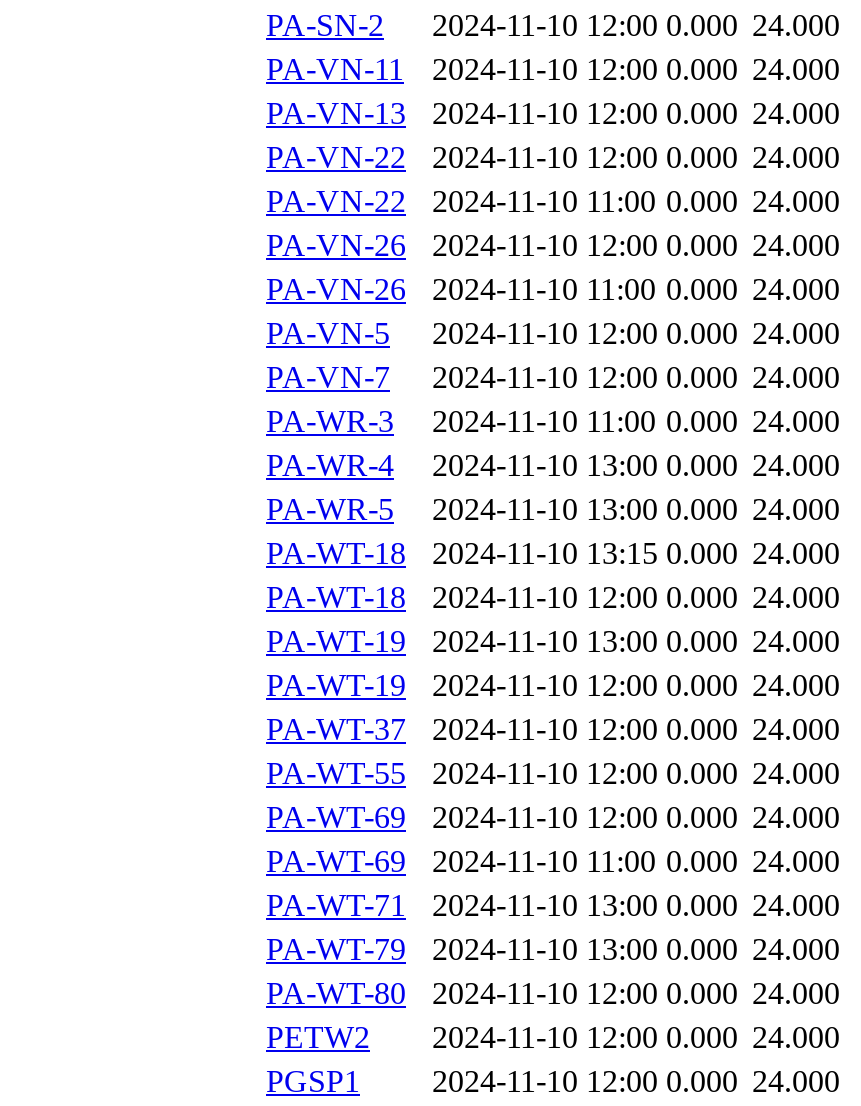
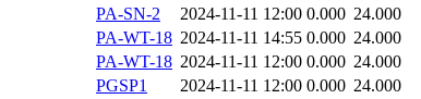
[266,9,840,1055] 2024-11-10 12:00 0.000 24.000 | PA-VN-11 | 2024-11-10 12:00 0.000 24.000 | PA-VN-13 | 2024-11-10 12:00 0.000 24.000 | PA-VN-22 | 2024-11-10 12:00 0.000 24.000 | PA-VN-22 | 2024-11-10 11:00 0.000 24.000 | PA-VN-26 | 2024-11-10 12:00 0.000 24.000 | PA-VN-26 | 2024-11-10 11:00 0.000 24.000 | PA-VN-5 | 2024-11-10 12:00 0.000 24.000 | PA-VN-7 | 2024-11-10 12:00 0.000 24.000 | PA-WR-3 | 2024-11-10 11:00 0.000 24.000 | PA-WR-4 | 2024-11-10 13:00 0.000 24.000 | PA-WR-5 | 2024-11-10 13:00 0.000 24.000 | PA-WT-18 | 2024-11-10 13:15 0.000 24.000 | PA-WT-18 | 2024-11-10 12:00 0.000 24.000 | PA-WT-19 | 2024-11-10 13:00 0.000 24.000 | PA-WT-19 | 2024-11-10 12:00 0.000 24.000 | PA-WT-37 | 2024-11-10 12:00 0.000 24.000 | PA-WT-55 | 2024-11-10 12:00 0.000 24.000 | PA-WT-69 | 2024-11-10 12:00 0.000 24.000 | PA-WT-69 | 2024-11-10 11:00 0.000 24.000 | PA-WT-71 | 2024-11-10 13:00 0.000 24.000 | PA-WT-79 | 2024-11-10 13:00 0.000 24.000 | PA-WT-80 | 2024-11-10 12:00 0.000 24.000 | PETW2 | 2024-11-10 12:00 0.000 24.000 -> [96,5,401,71] 2024-11-11 12:00 0.000 24.000 | PA-WT-18 2024-11-11 14:55 0.000 24.000 | PA-WT-18 2024-11-11 12:00 0.000 24.000
[432,1065,840,1099] 2024-11-10 12:00 0.000 24.000 -> [180,77,401,95] 2024-11-11 12:00 0.000 24.000

